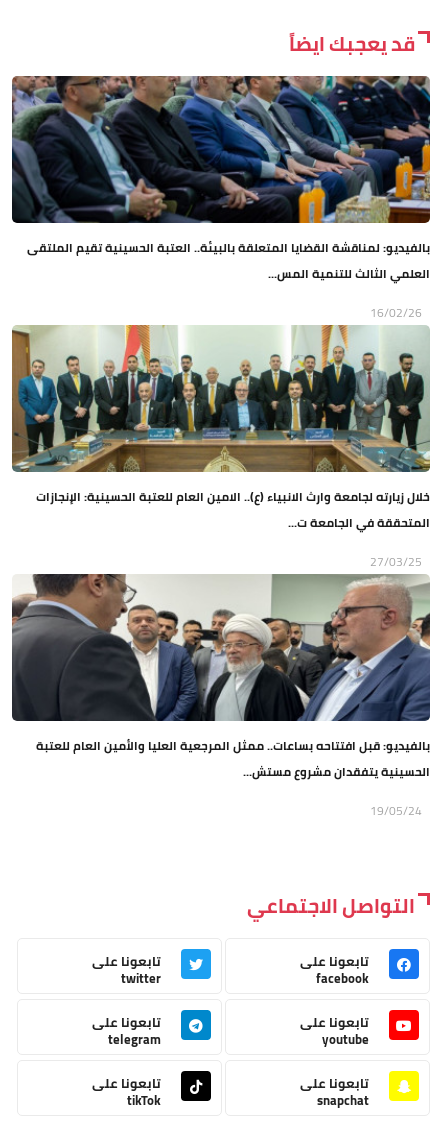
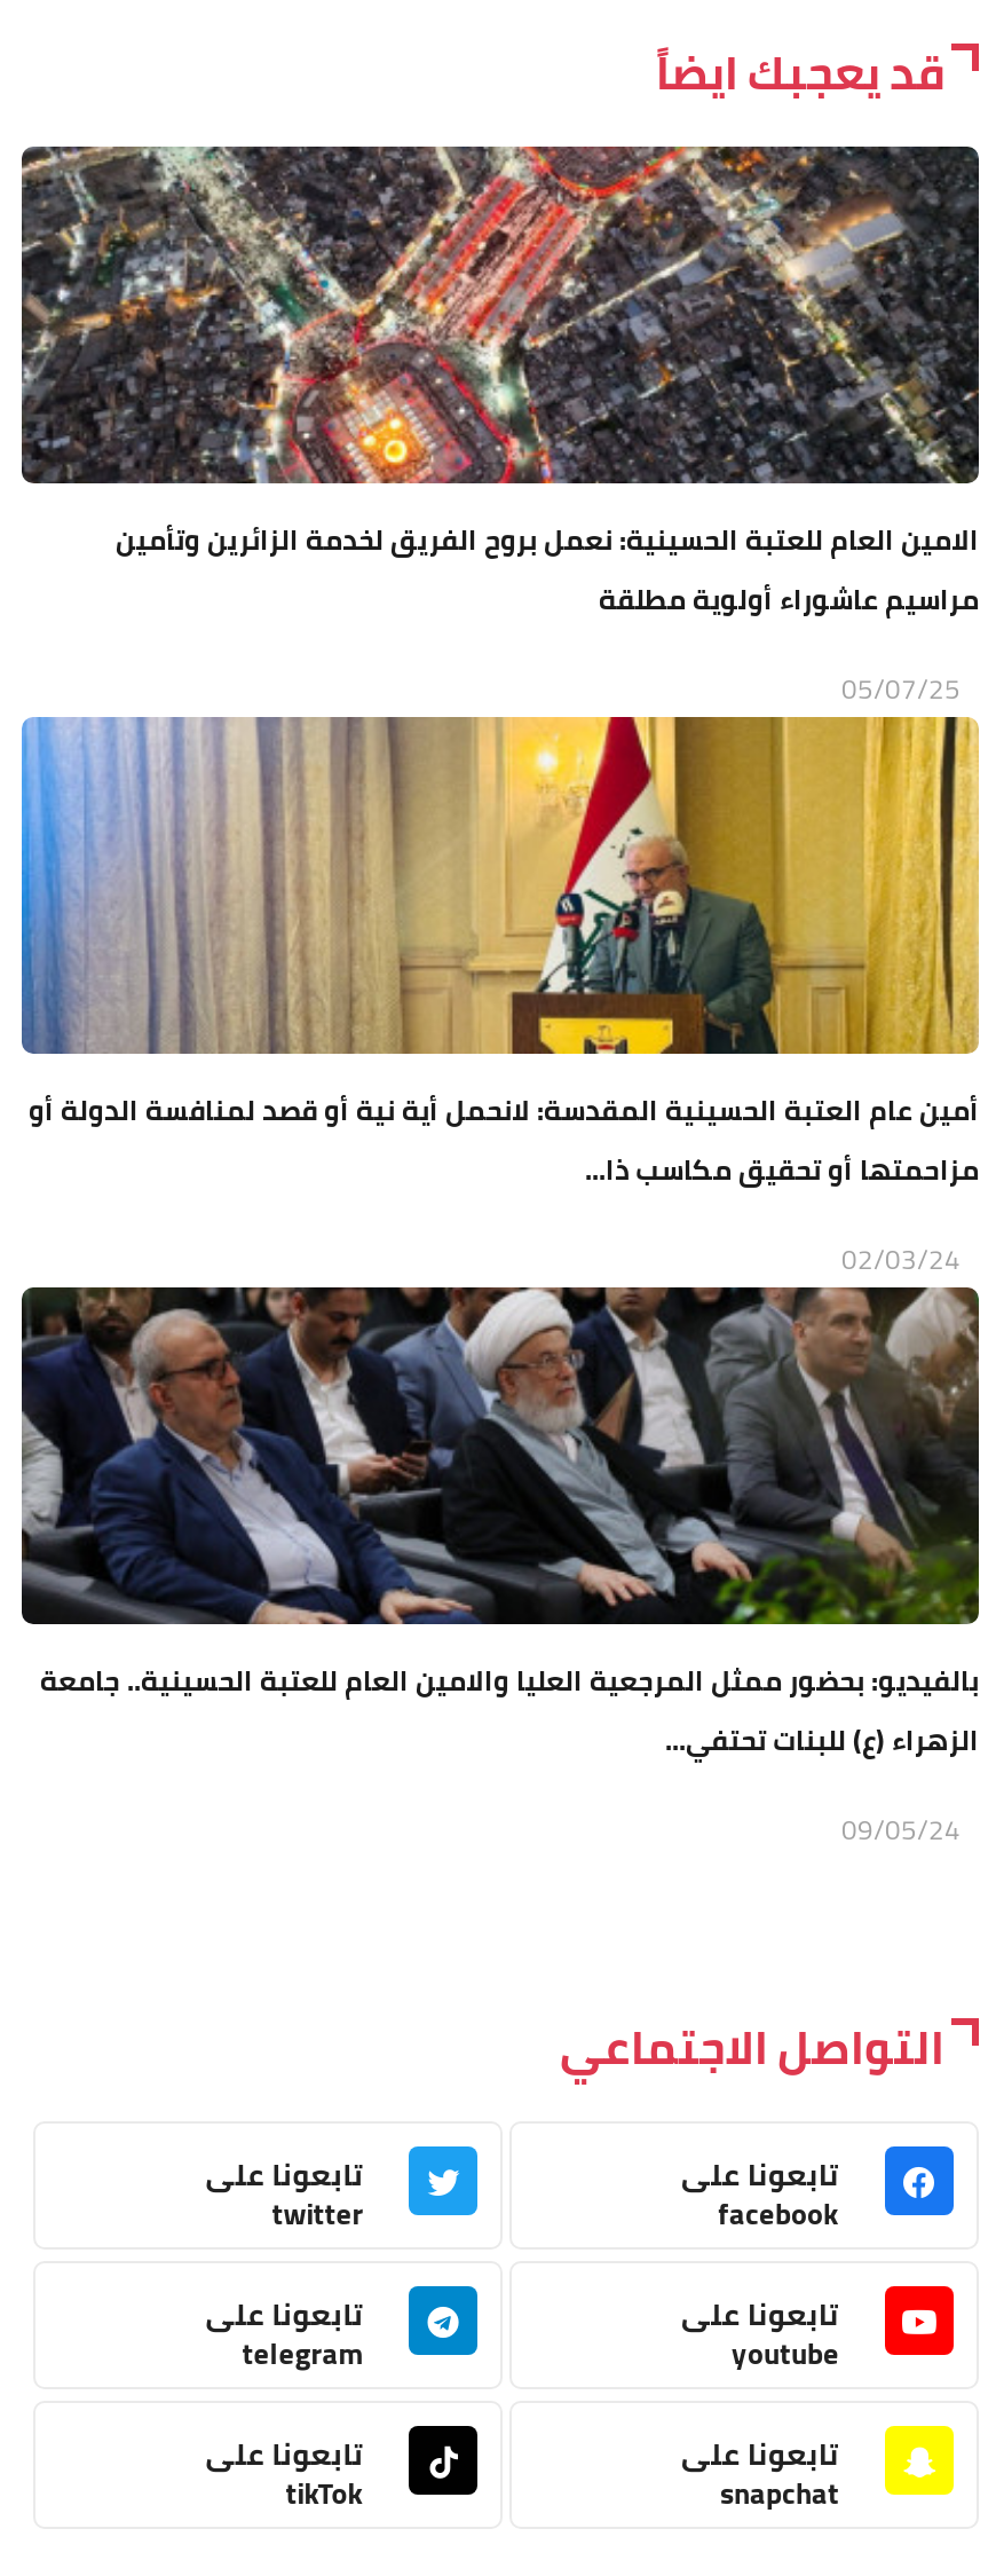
[12,75,431,285] [image] | بالفيديو: لمناقشة القضايا المتعلقة بالبيئة.. العتبة الحسينية تقيم الملتقى | العلمي الثالث للتنمية المس... -> [22,144,981,624] [image] | الامين العام للعتبة الحسينية: نعمل بروح الفريق لخدمة الزائرين وتأمين | مراسيم عاشوراء أولوية مطلقة
[370,301,422,324] 16/02/26 -> [841,661,961,714] 05/07/25
[11,325,431,534] [image] | خلال زيارته لجامعة وارث الانبياء (ع).. الامين العام للعتبة الحسينية: الإنجازات | المتحققة في الجامعة ت... -> [19,715,979,1195] [image] | أمين عام العتبة الحسينية المقدسة: لانحمل أية نية أو قصد لمنافسة الدولة أو | مزاحمتها أو تحقيق مكاسب ذا...
[370,550,422,573] 27/03/25 -> [841,1232,961,1284] 02/03/24
[11,574,431,783] [image] | بالفيديو: قبل افتتاحه بساعات.. ممثل المرجعية العليا والأمين العام للعتبة | الحسينية يتفقدان مشروع مستش... -> [19,1285,981,1765] [image] | بالفيديو: بحضور ممثل المرجعية العليا والامين العام للعتبة الحسينية.. جامعة | الزهراء (ع) للبنات تحتفي...
[370,799,422,822] 19/05/24 -> [841,1802,961,1855] 09/05/24

